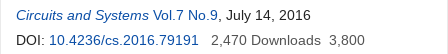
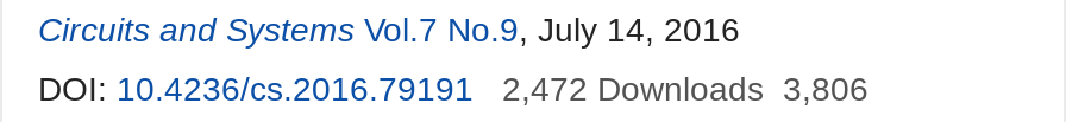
[16,32,365,48] DOI: 10.4236/cs.2016.79191 2,470 Downloads 3,800 -> [38,70,869,108] DOI: 10.4236/cs.2016.79191 2,472 Downloads 3,806

